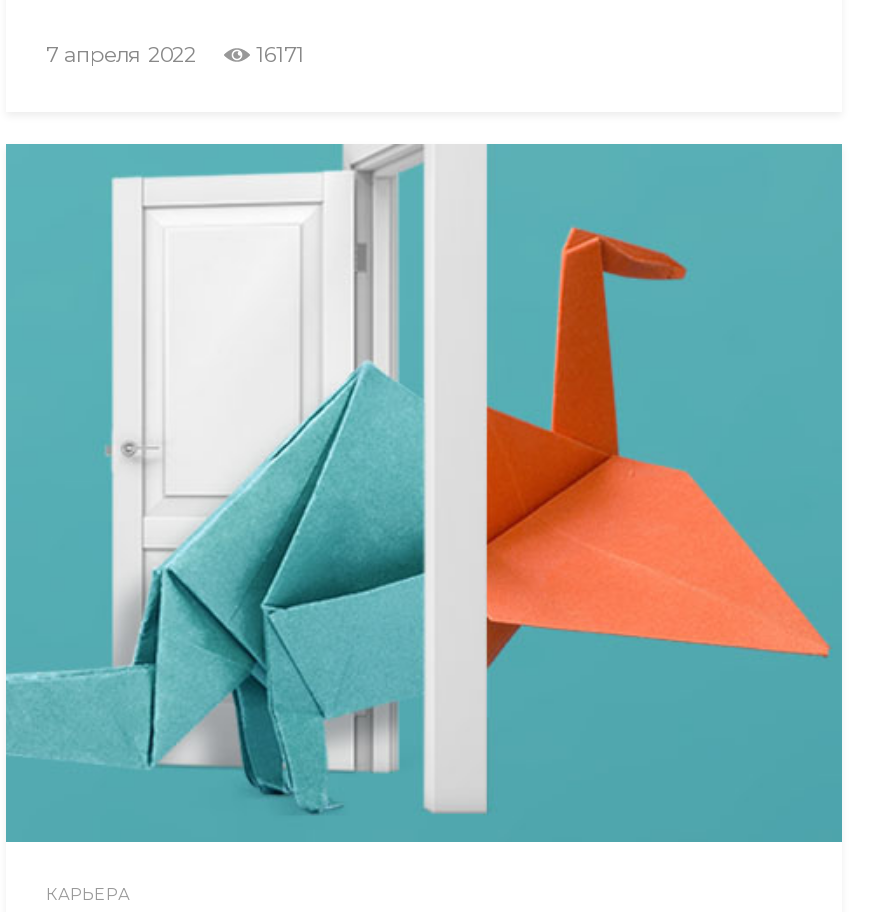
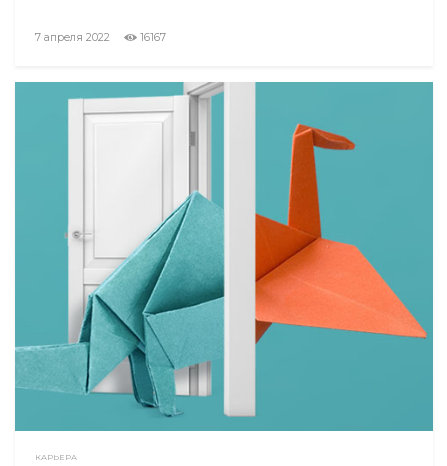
[256,43,304,69] 16171 -> [140,31,166,44] 16167

